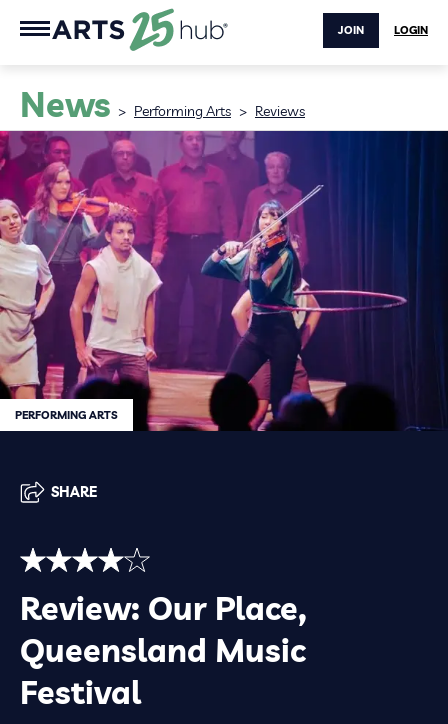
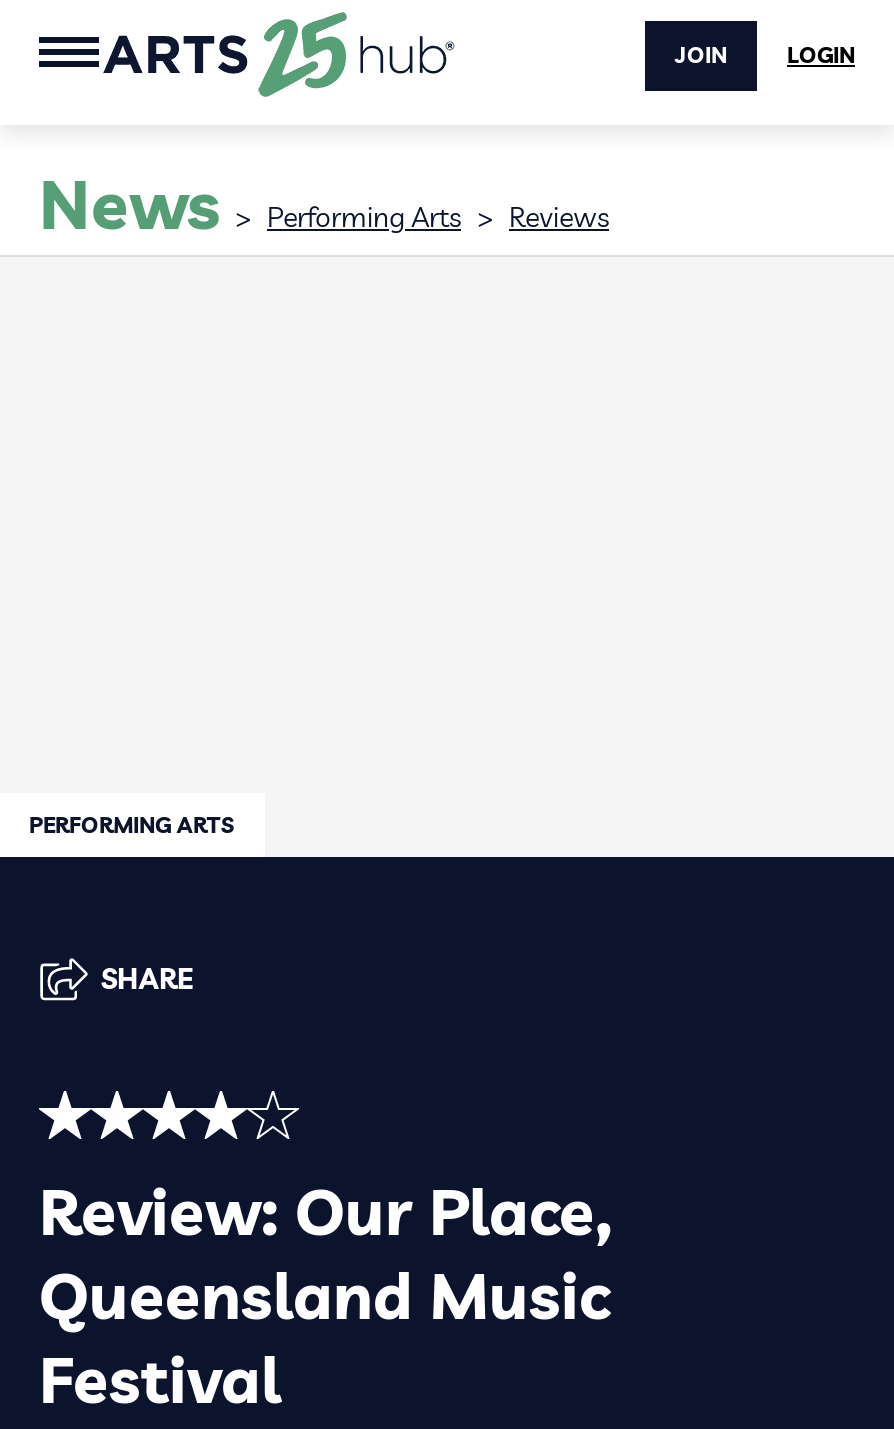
[3,130,445,432] [image] -> none

